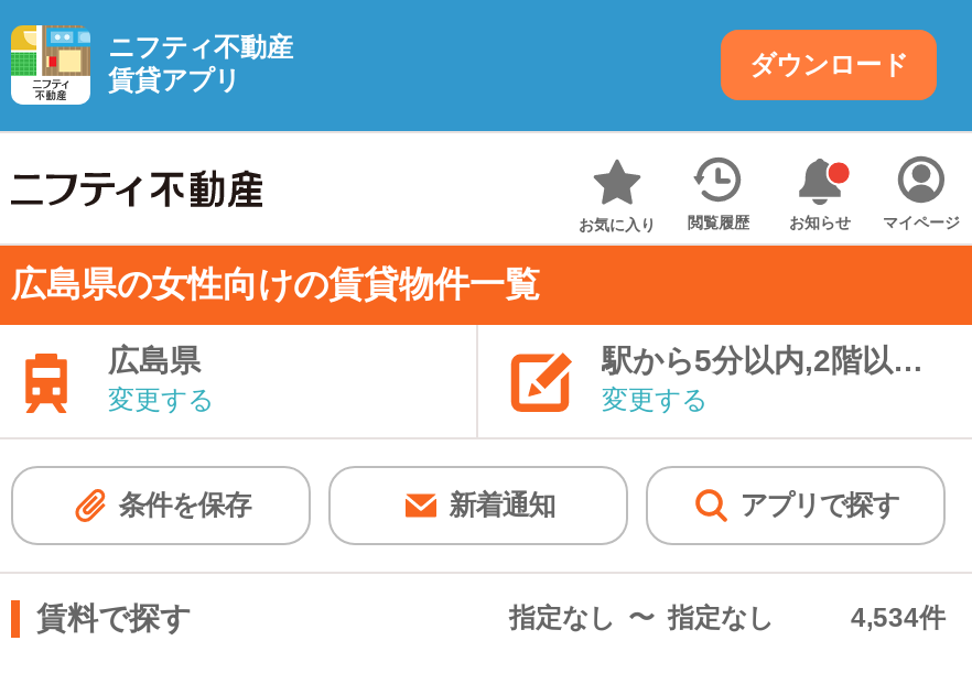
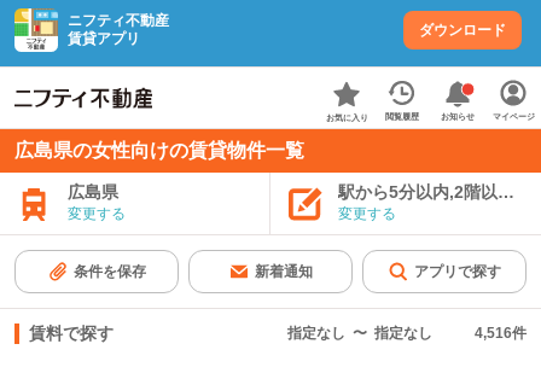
[851,602,946,633] 4,534件 -> [475,325,527,342] 4,516件

